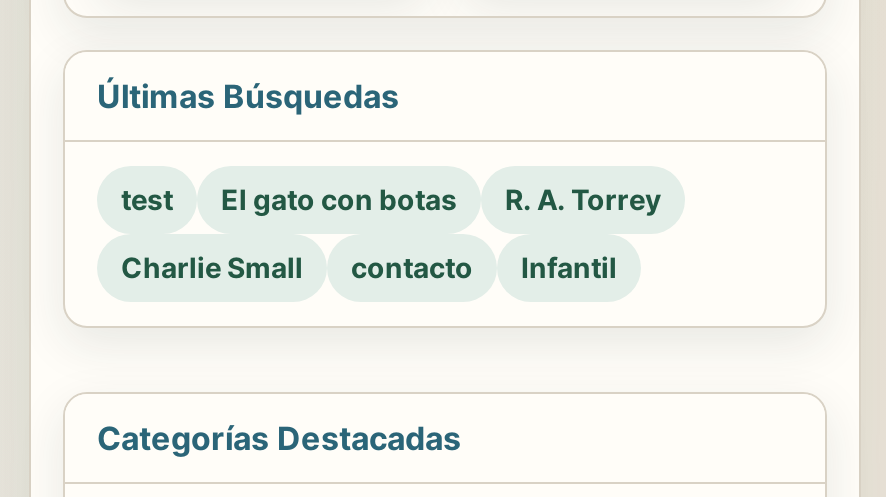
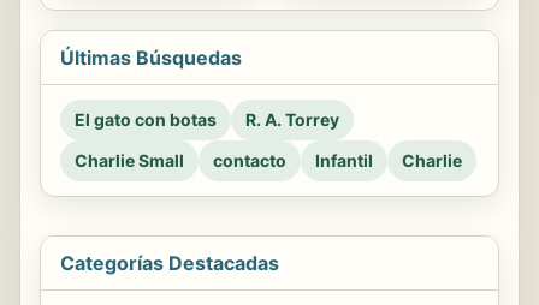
[121,182,173,216] test -> none
none -> [402,150,462,171] Charlie

